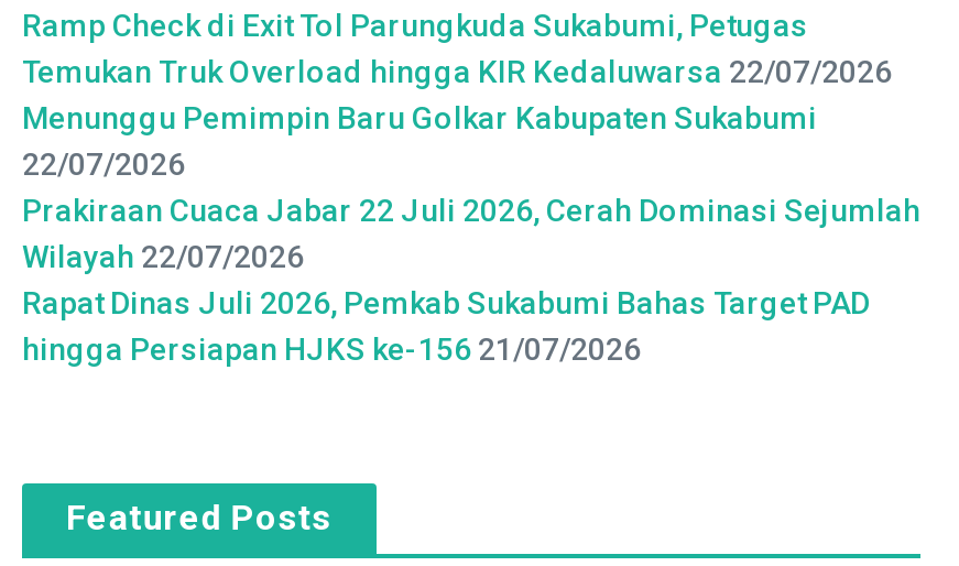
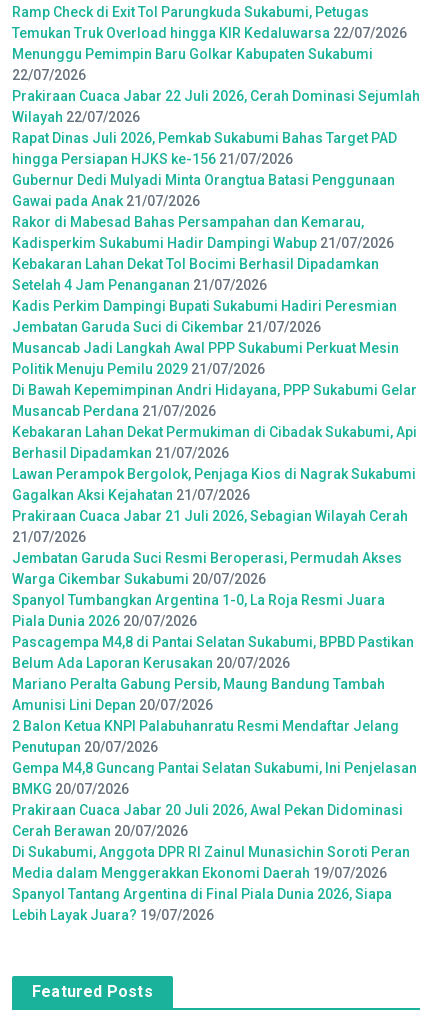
none -> [12,172,417,923] Gubernur Dedi Mulyadi Minta Orangtua Batasi Penggunaan | Gawai pada Anak 21/07/2026 | Rakor di Mabesad Bahas Persampahan dan Kemarau, | Kadisperkim Sukabumi Hadir Dampingi Wabup 21/07/2026 | Kebakaran Lahan Dekat Tol Bocimi Berhasil Dipadamkan | Setelah 4 Jam Penanganan 21/07/2026 | Kadis Perkim Dampingi Bupati Sukabumi Hadiri Peresmian | Jembatan Garuda Suci di Cikembar 21/07/2026 | Musancab Jadi Langkah Awal PPP Sukabumi Perkuat Mesin | Politik Menuju Pemilu 2029 21/07/2026 | Di Bawah Kepemimpinan Andri Hidayana, PPP Sukabumi Gelar | Musancab Perdana 21/07/2026 | Kebakaran Lahan Dekat Permukiman di Cibadak Sukabumi, Api | Berhasil Dipadamkan 21/07/2026 | Lawan Perampok Bergolok, Penjaga Kios di Nagrak Sukabumi | Gagalkan Aksi Kejahatan 21/07/2026 | Prakiraan Cuaca Jabar 21 Juli 2026, Sebagian Wilayah Cerah | 21/07/2026 | Jembatan Garuda Suci Resmi Beroperasi, Permudah Akses | Warga Cikembar Sukabumi 20/07/2026 | Spanyol Tumbangkan Argentina 1-0, La Roja Resmi Juara | Piala Dunia 2026 20/07/2026 | Pascagempa M4,8 di Pantai Selatan Sukabumi, BPBD Pastikan | Belum Ada Laporan Kerusakan 20/07/2026 | Mariano Peralta Gabung Persib, Maung Bandung Tambah | Amunisi Lini Depan 20/07/2026 | 2 Balon Ketua KNPI Palabuhanratu Resmi Mendaftar Jelang | Penutupan 20/07/2026 | Gempa M4,8 Guncang Pantai Selatan Sukabumi, Ini Penjelasan | BMKG 20/07/2026 | Prakiraan Cuaca Jabar 20 Juli 2026, Awal Pekan Didominasi | Cerah Berawan 20/07/2026 | Di Sukabumi, Anggota DPR RI Zainul Munasichin Soroti Peran | Media dalam Menggerakkan Ekonomi Daerah 19/07/2026 | Spanyol Tantang Argentina di Final Piala Dunia 2026, Siapa | Lebih Layak Juara? 19/07/2026

